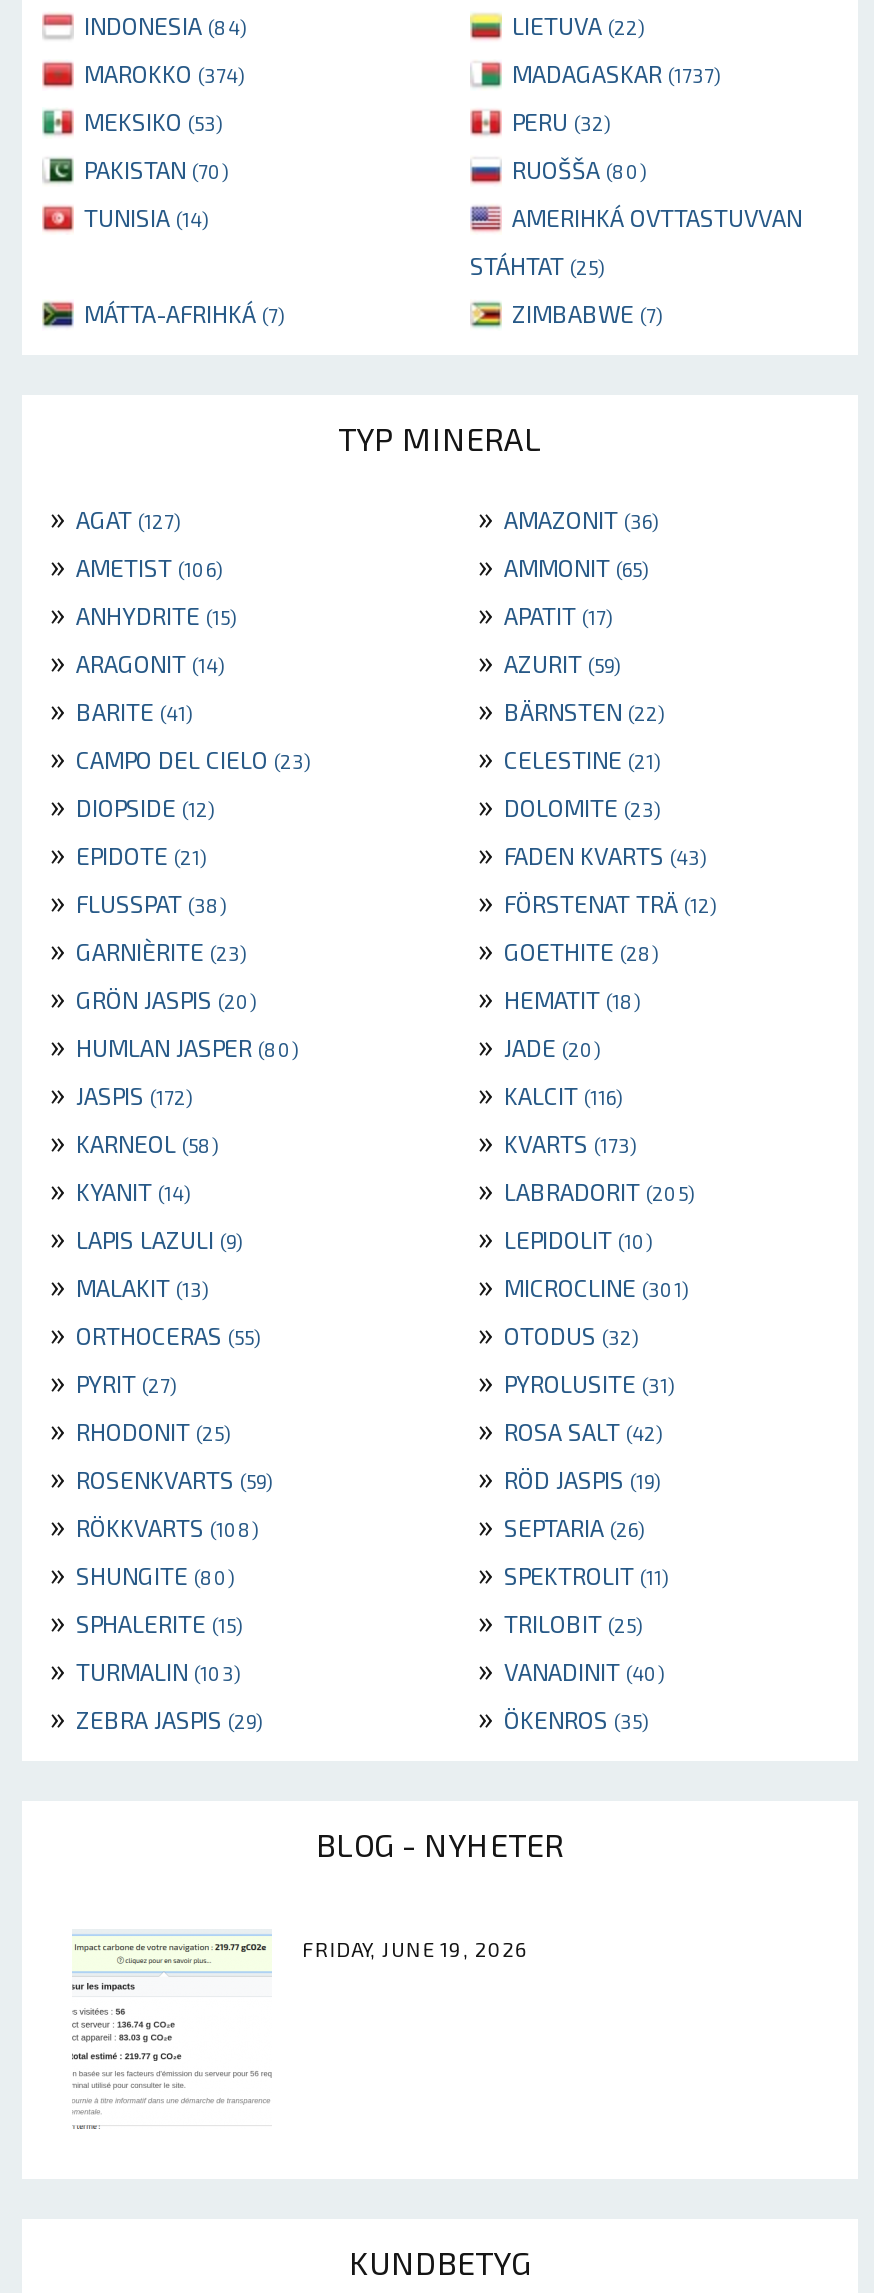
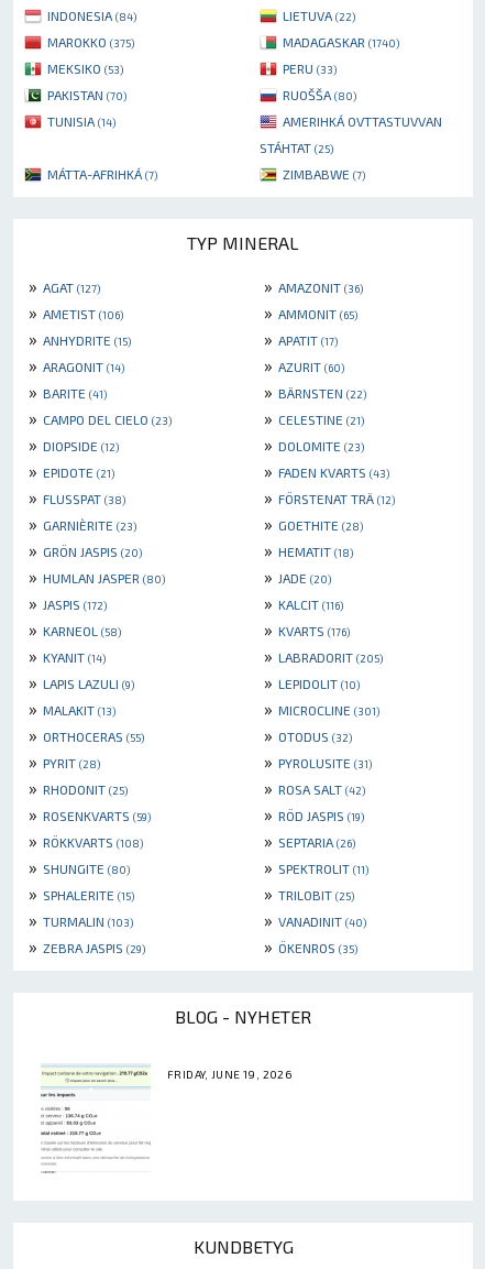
[84,60,244,88] MAROKKO (374) -> [47,34,134,50] MAROKKO (375)
[512,60,720,88] MADAGASKAR (1737) -> [283,34,399,50] MADAGASKAR (1740)
[512,108,610,136] PERU (32) -> [283,61,337,76] PERU (33)
[470,642,620,680] » AZURIT (59) -> [260,355,344,376] » AZURIT (60)
[470,1122,636,1160] » KVARTS (173) -> [260,619,350,640] » KVARTS (176)
[42,1362,176,1400] » PYRIT (27) -> [24,751,100,772] » PYRIT (28)

